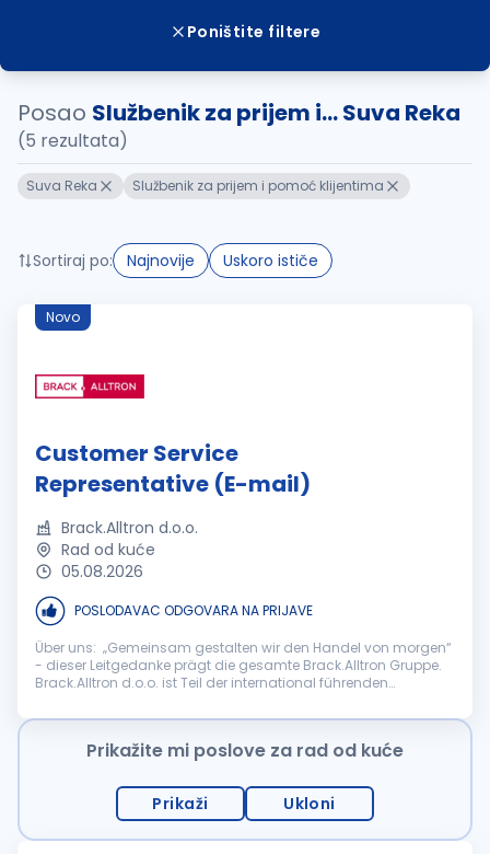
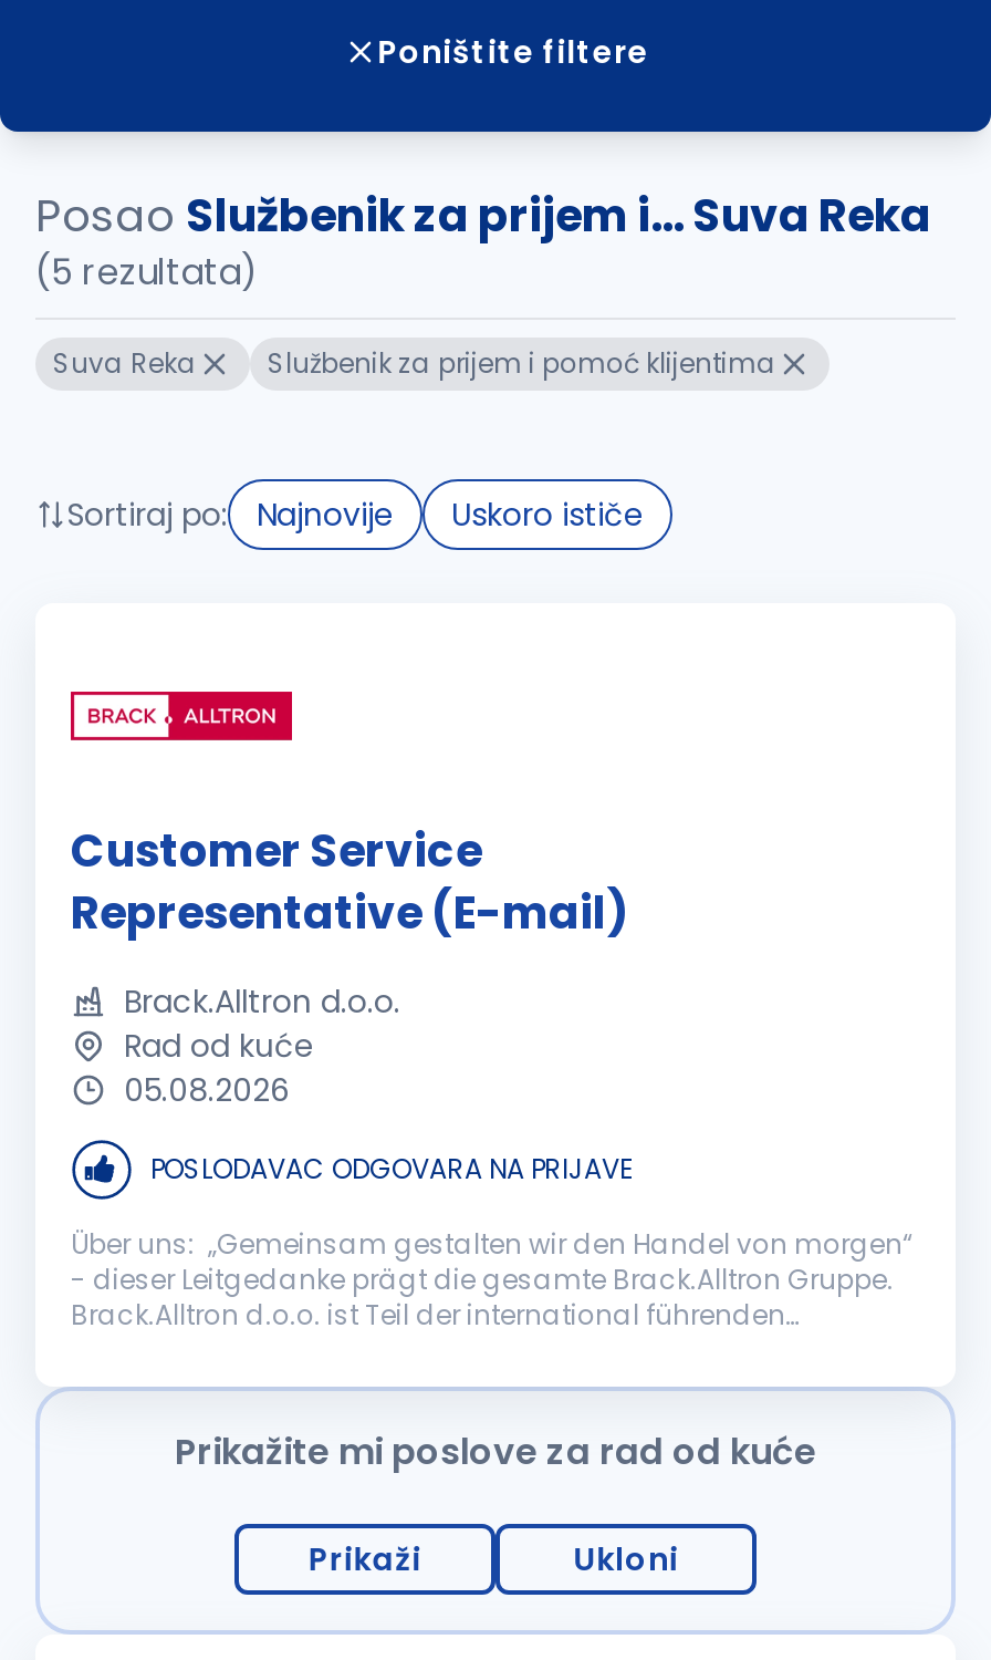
[46,308,80,326] Novo -> none

